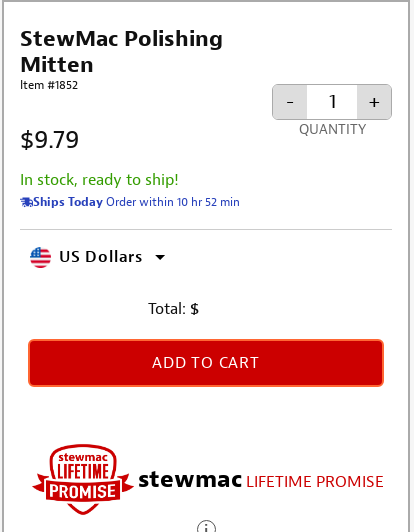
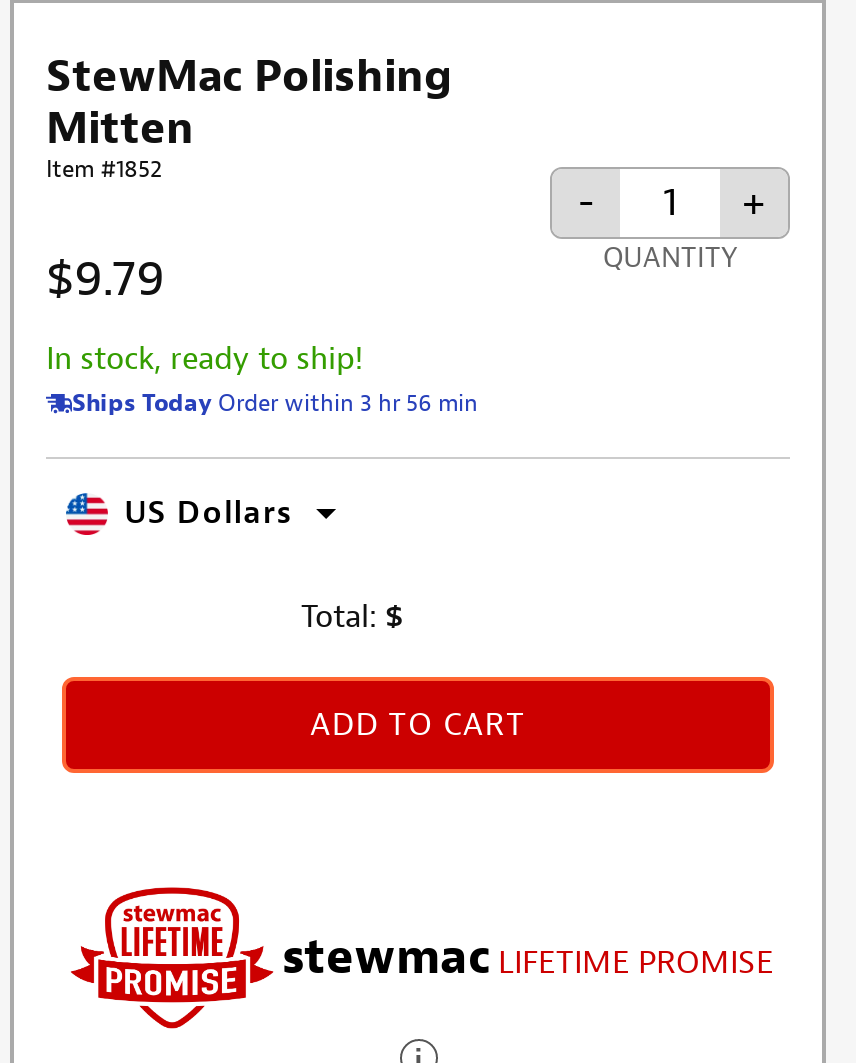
[33,194,240,210] Ships Today Order within 10 hr 52 min -> [72,387,478,419] Ships Today Order within 3 hr 56 min

